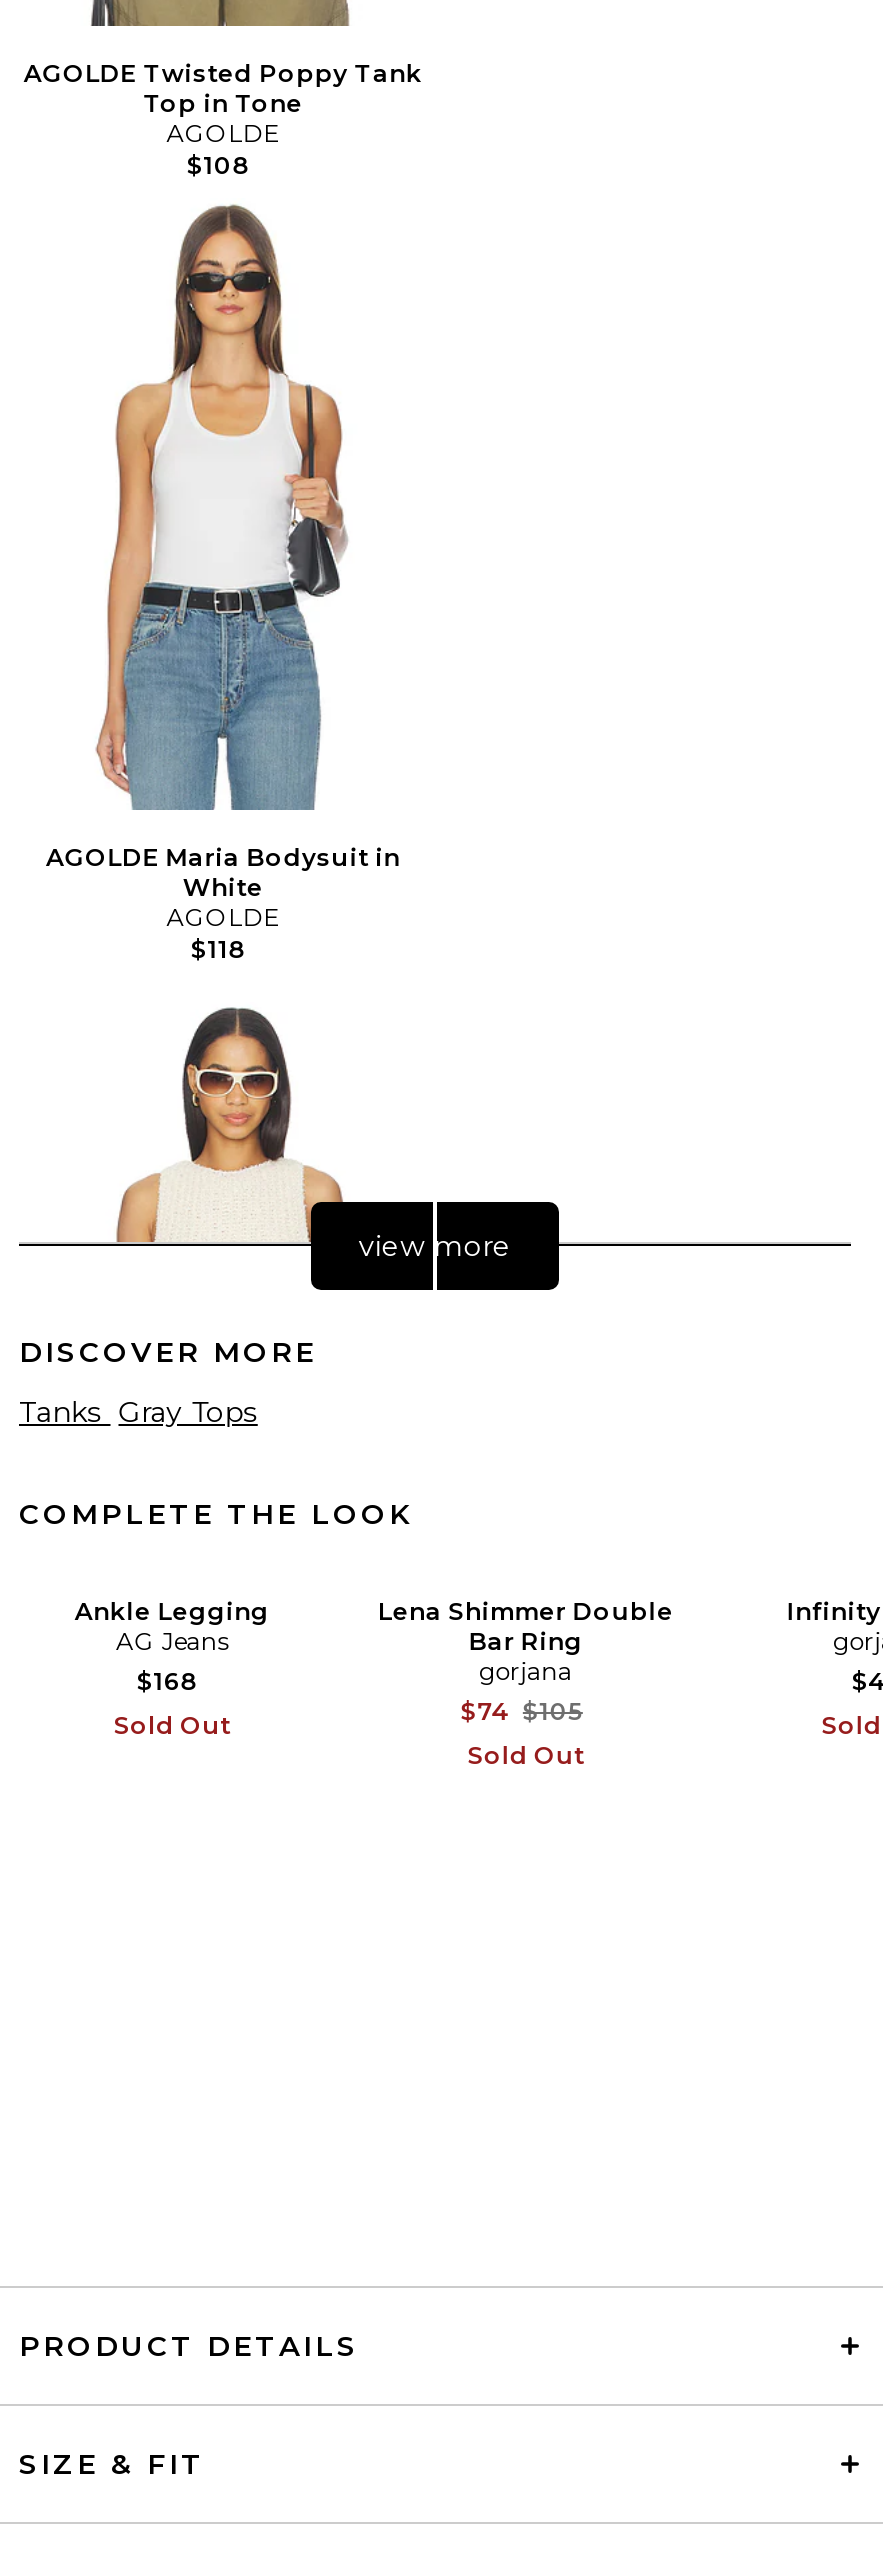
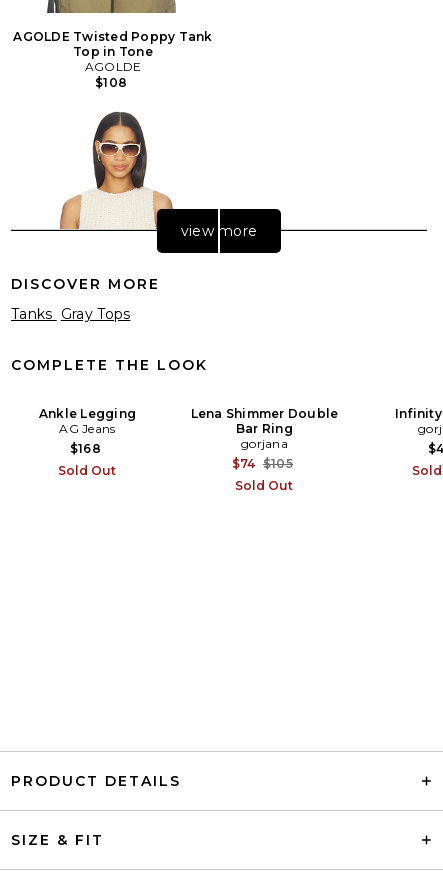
[46,204,400,964] [image] | AGOLDE Maria Bodysuit in | White | AGOLDE | $118 -> none

